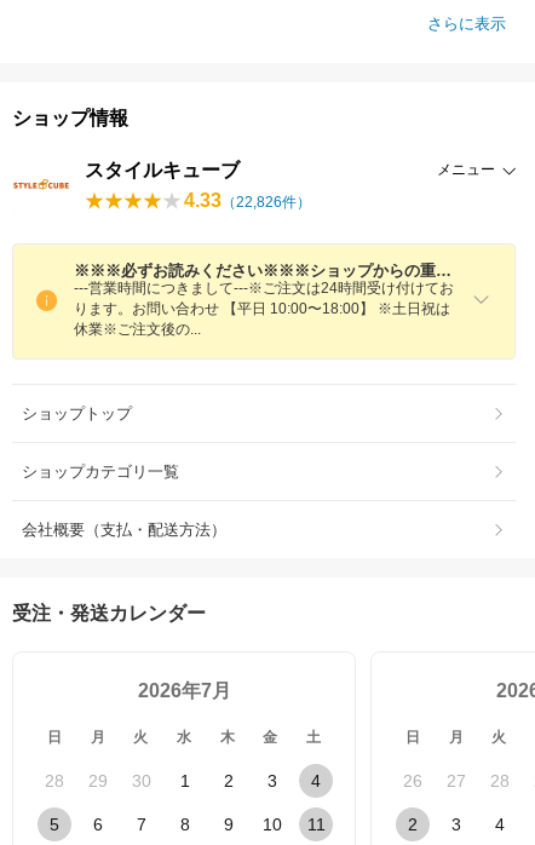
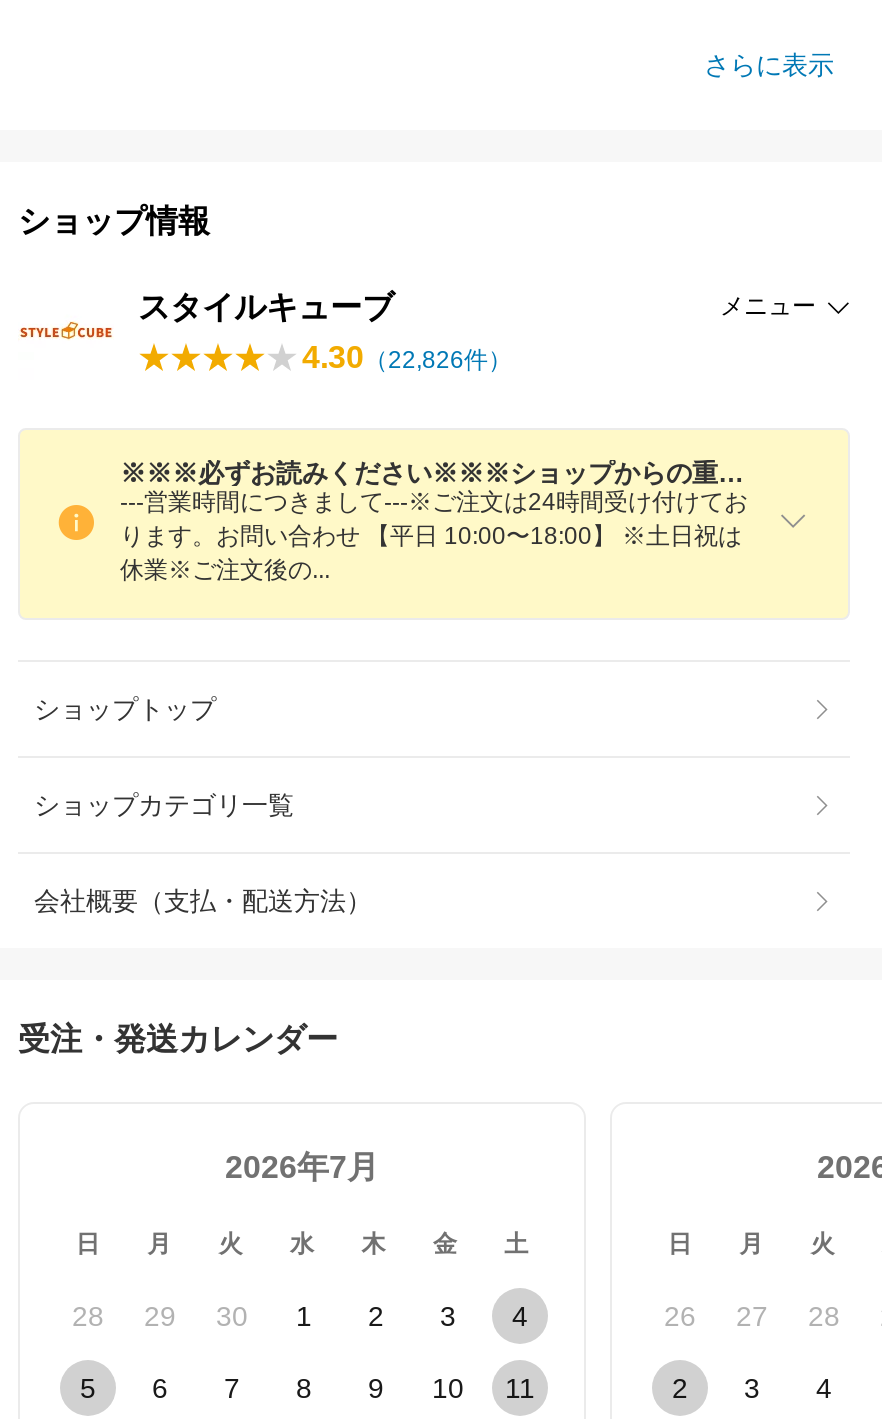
[184,190,311,211] 4.33（22,826件） -> [302,341,512,375] 4.30（22,826件）

